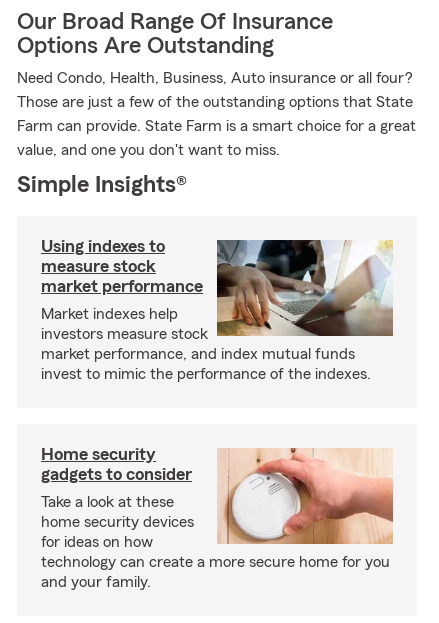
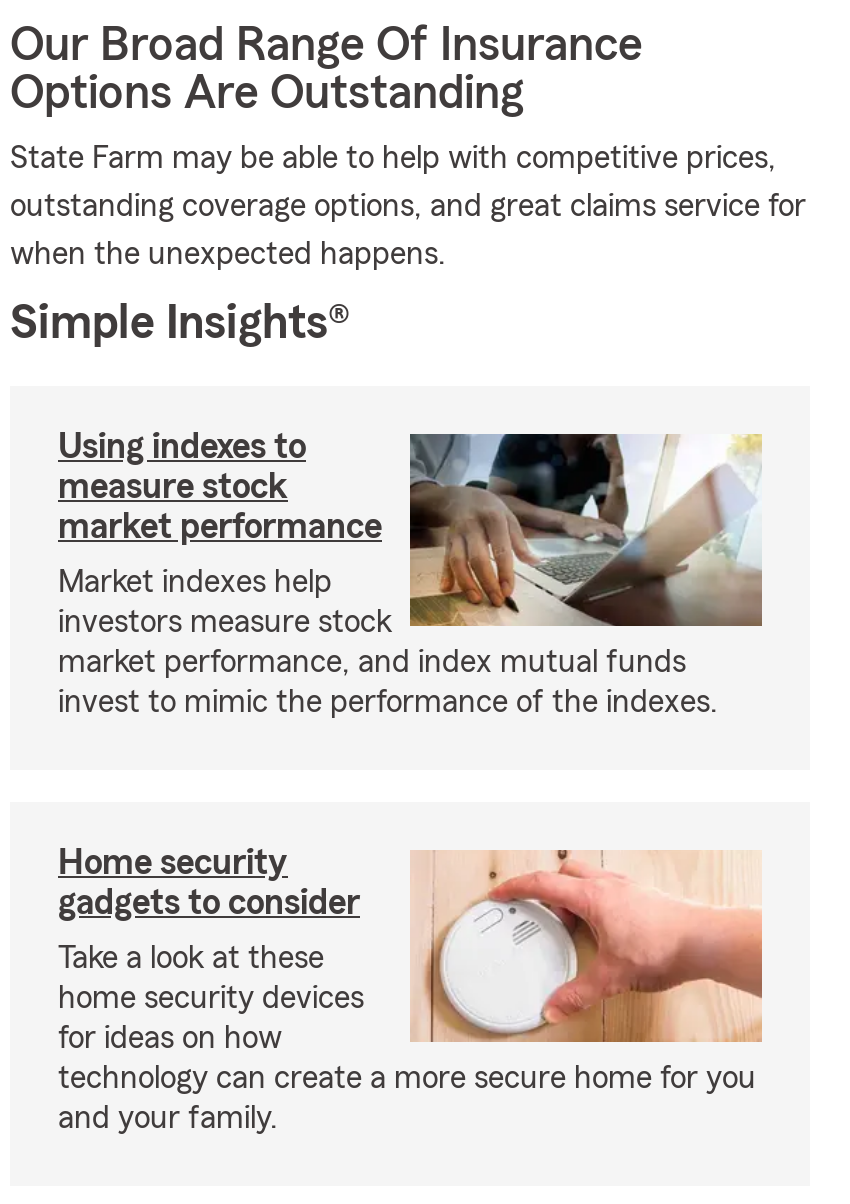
[17,70,416,158] Need Condo, Health, Business, Auto insurance or all four? | Those are just a few of the outstanding options that State | Farm can provide. State Farm is a smart choice for a great | value, and one you don't want to miss. -> [10,142,806,270] State Farm may be able to help with competitive prices, | outstanding coverage options, and great claims service for | when the unexpected happens.

